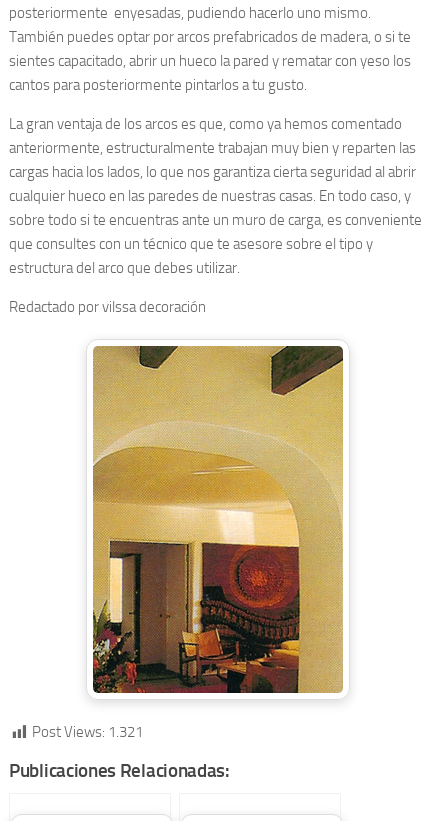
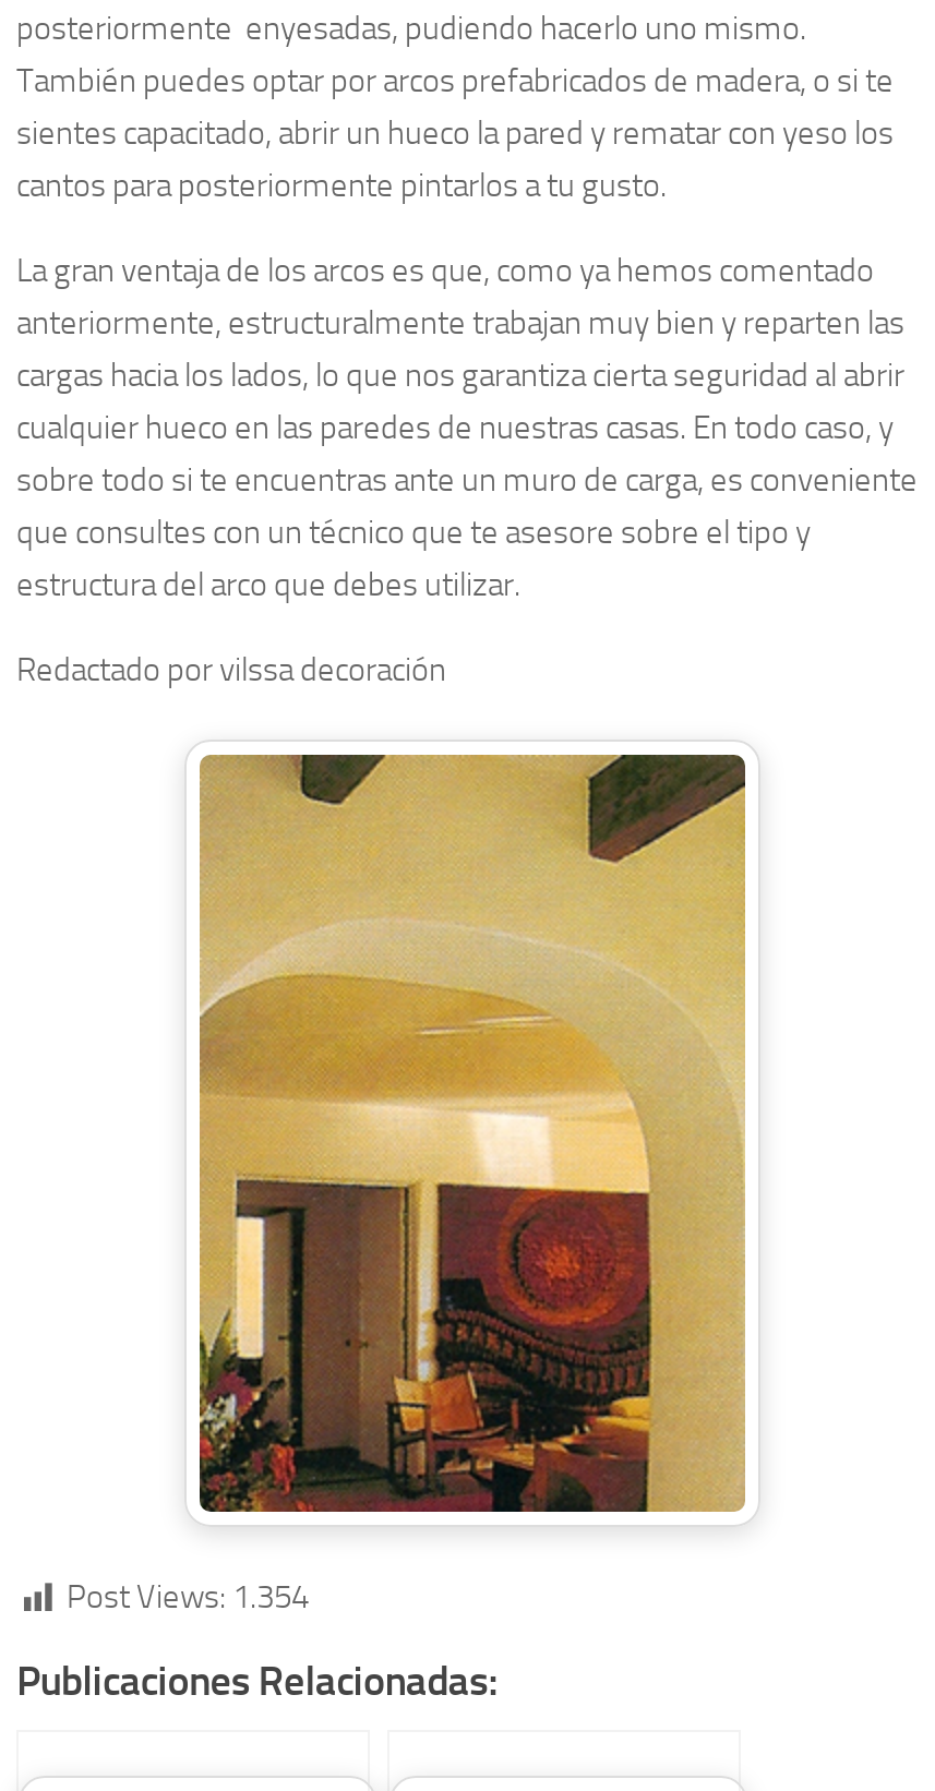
[32,723,143,741] Post Views: 1.321 -> [67,1578,309,1617] Post Views: 1.354

